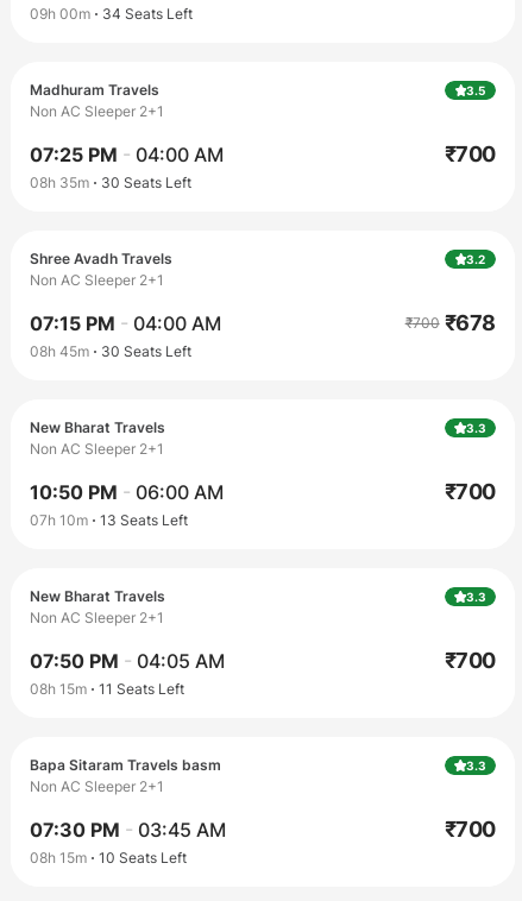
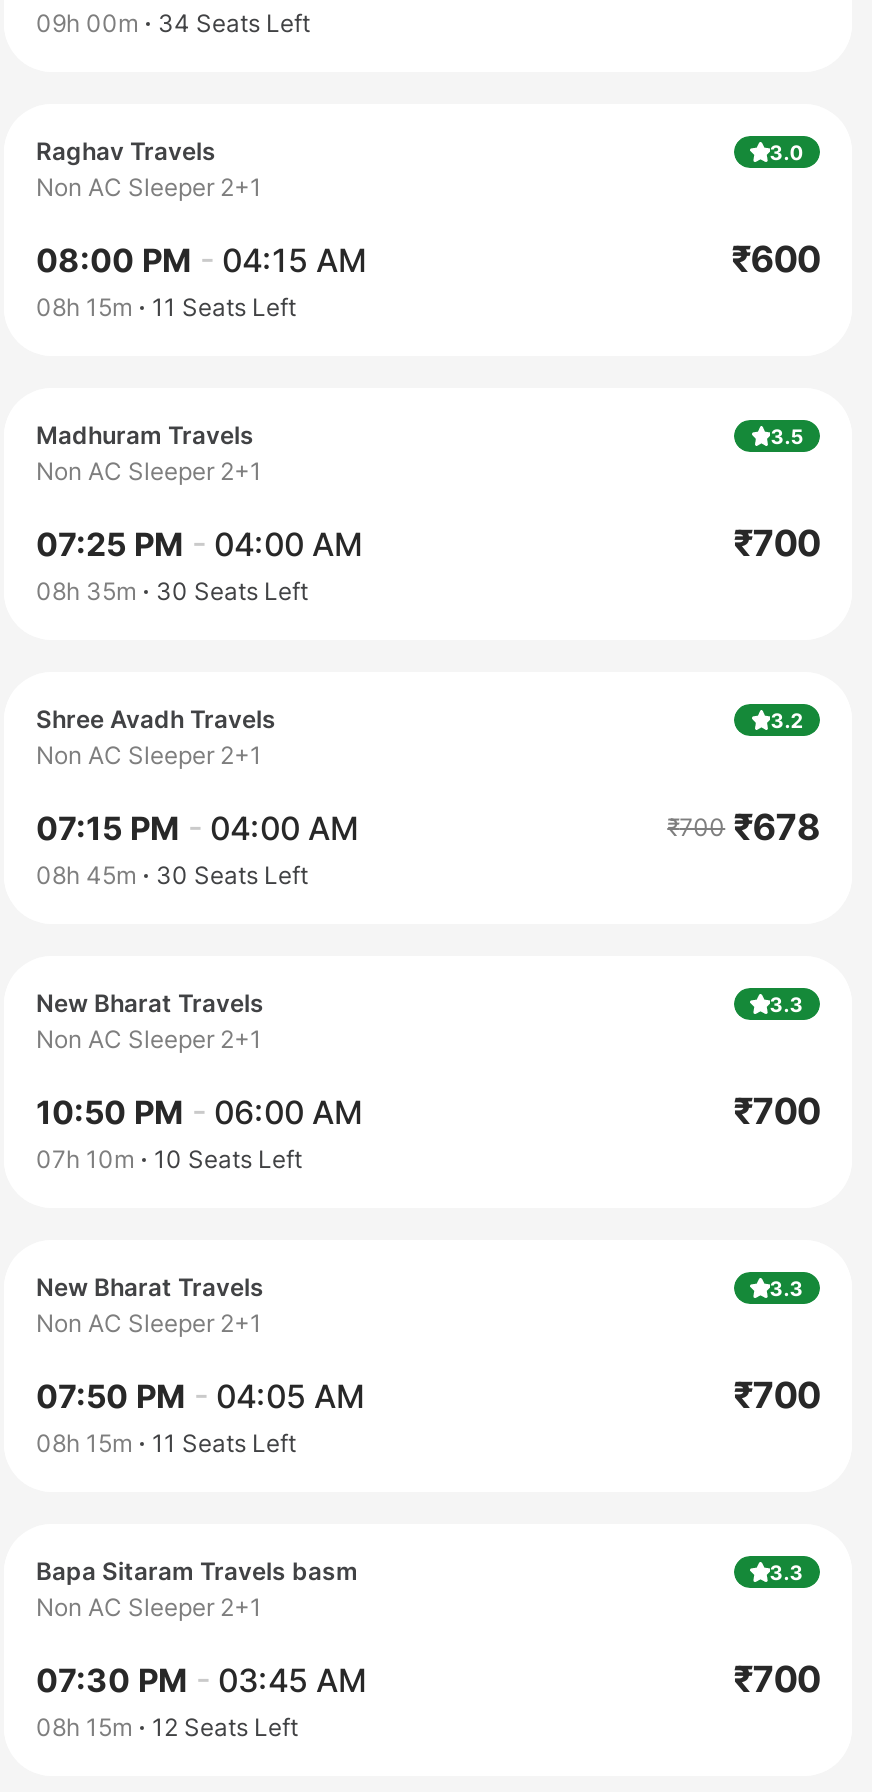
none -> [36,136,820,322] Raghav Travels | 3.0 | Non AC Sleeper 2+1 | 08:00 PM - 04:15 AM | ₹600 | 08h 15m | 11 Seats Left
[30,511,188,529] 07h 10m 13 Seats Left -> [36,1144,302,1174] 07h 10m 10 Seats Left
[30,849,187,867] 08h 15m 10 Seats Left -> [36,1712,298,1742] 08h 15m 12 Seats Left

